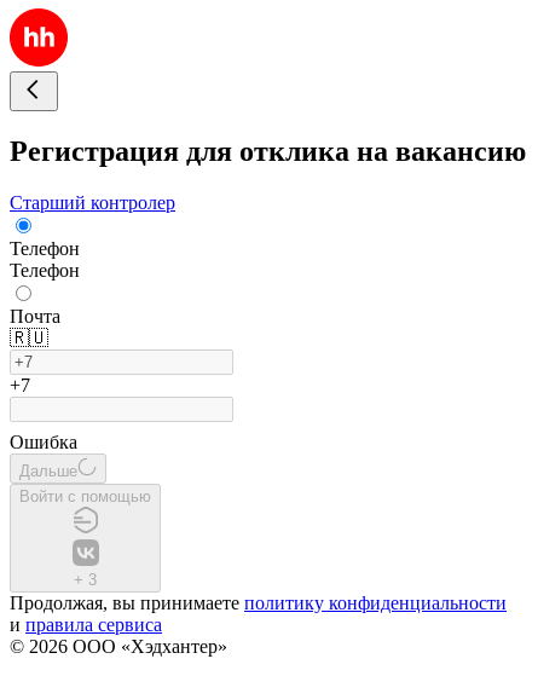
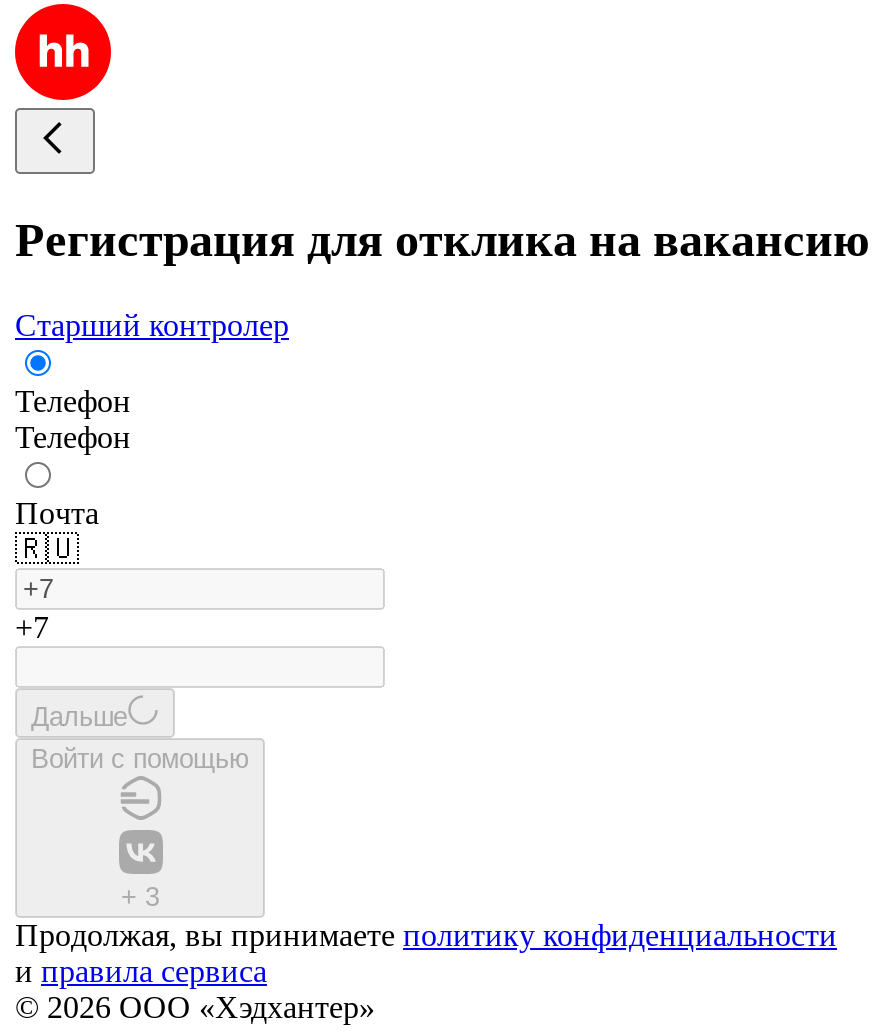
[10,431,77,452] Ошибка -> none

